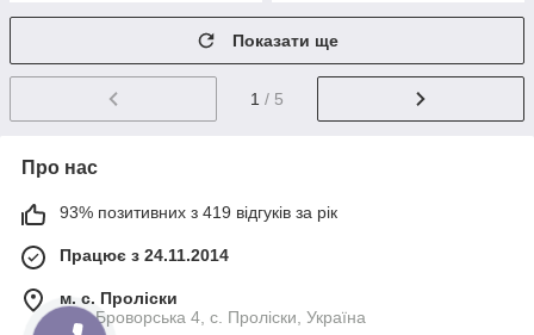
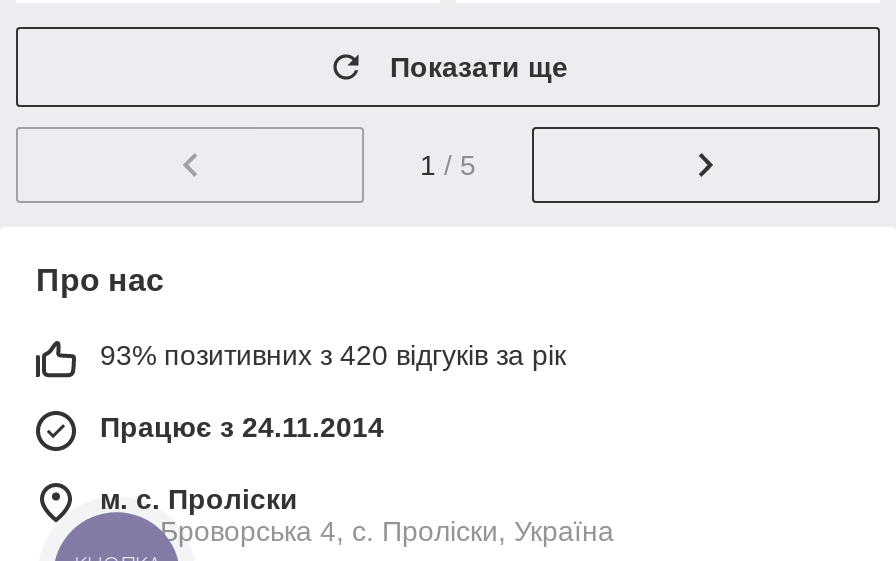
[60,203,337,222] 93% позитивних з 419 відгуків за рік -> [100,339,566,371] 93% позитивних з 420 відгуків за рік

